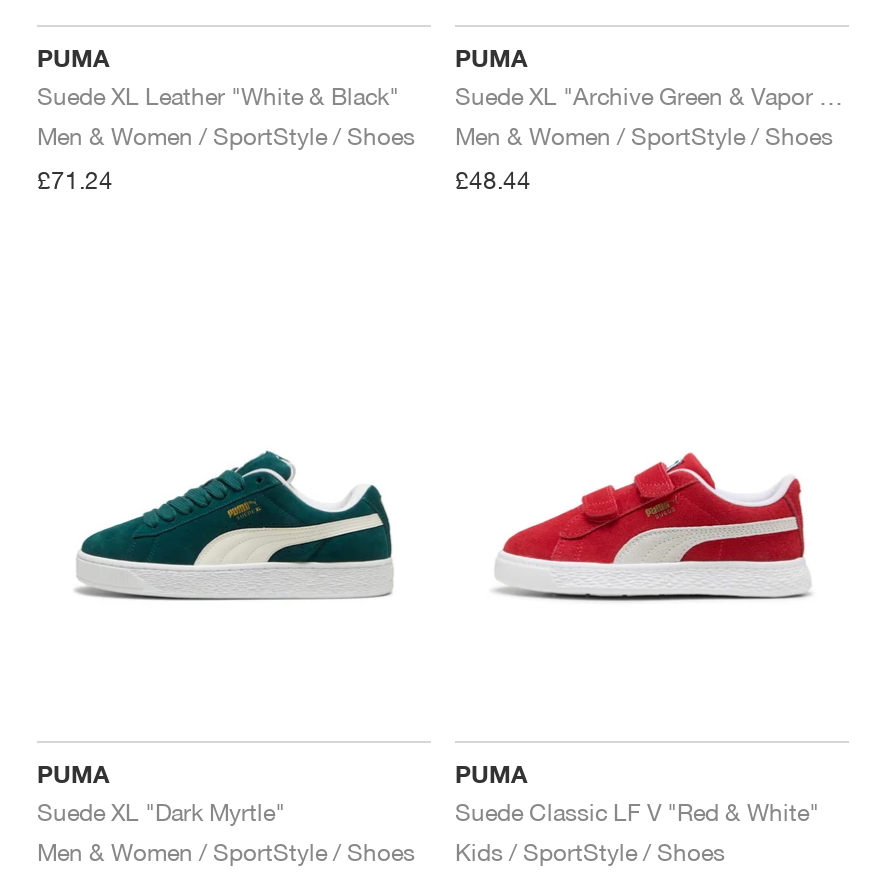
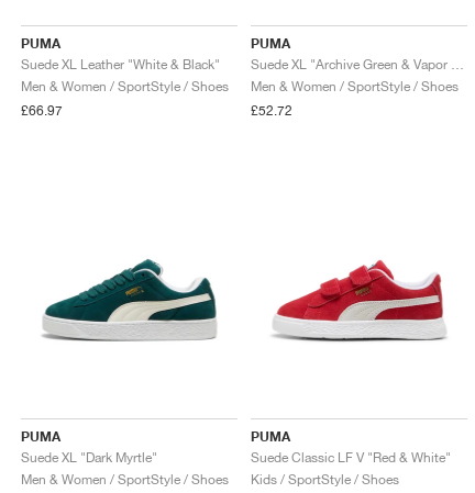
[37,164,113,194] £71.24 -> [21,102,63,118] £66.97
[455,164,531,194] £48.44 -> [251,102,292,118] £52.72

